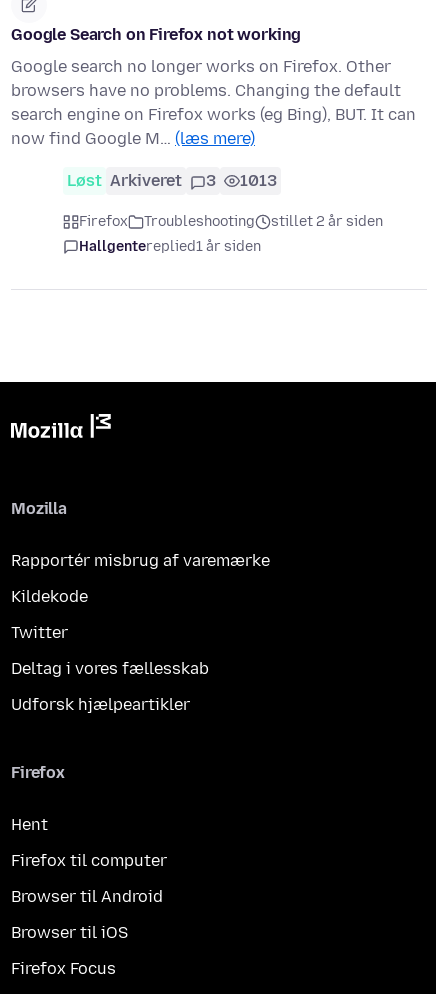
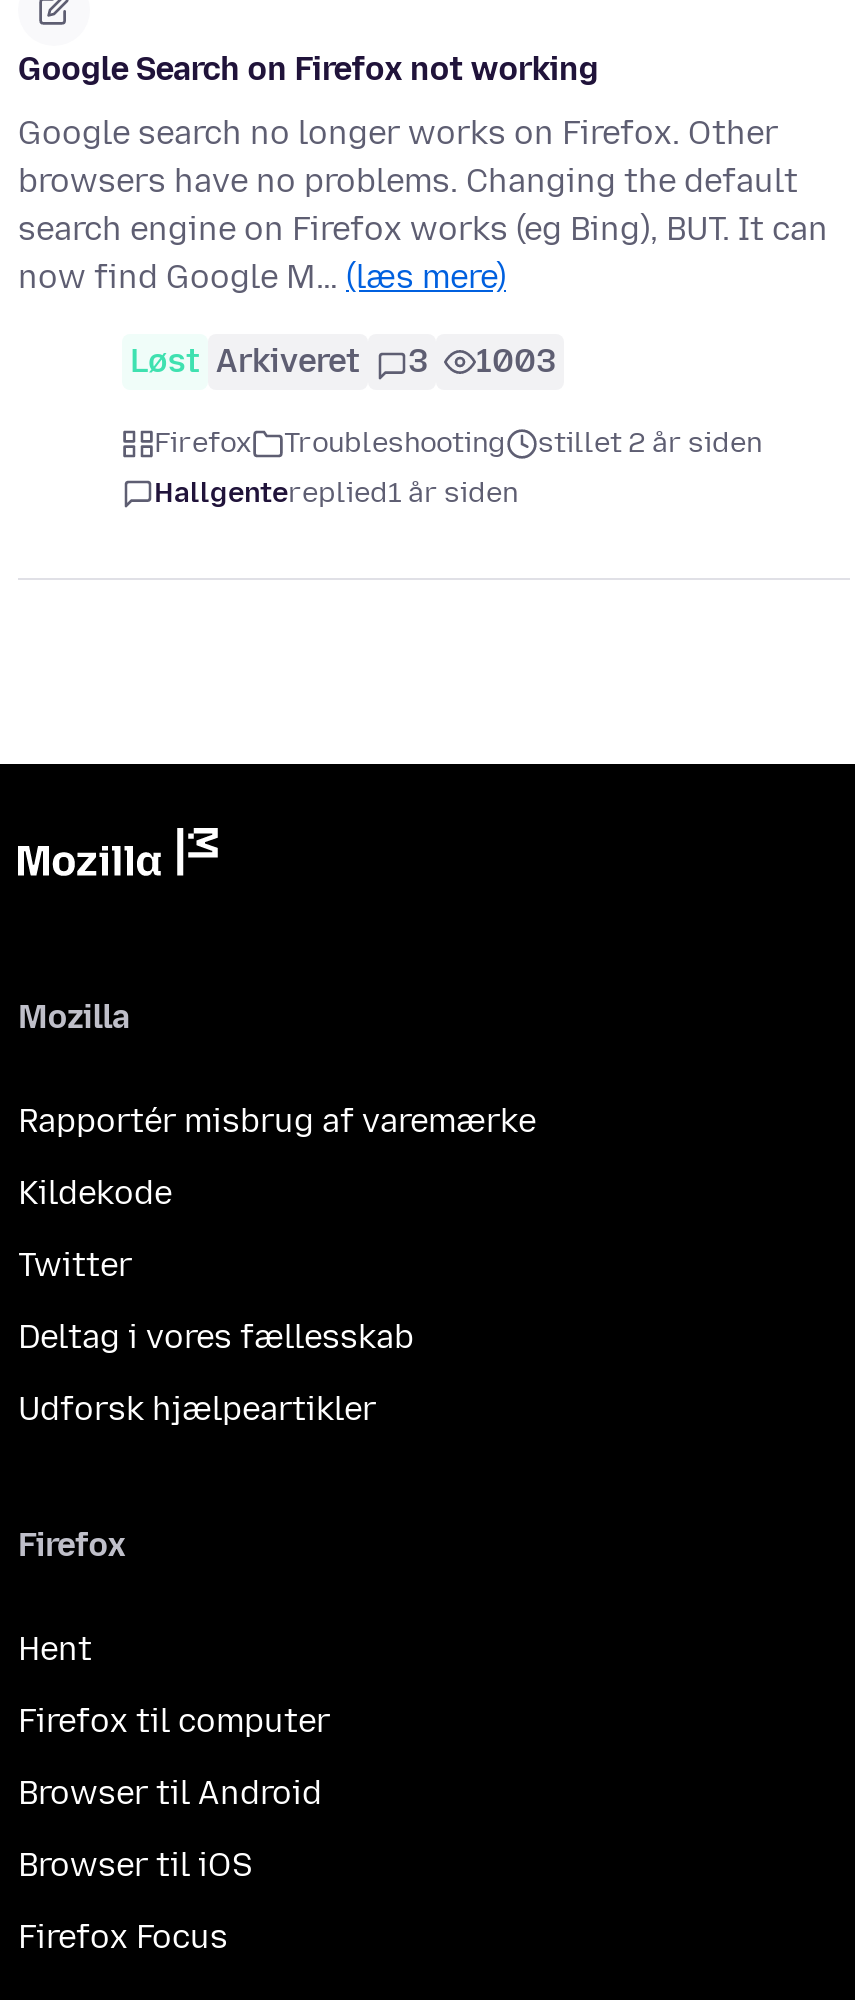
[67,171,277,190] Løst Arkiveret 3 1013 -> [130,343,556,381] Løst Arkiveret 3 1003

